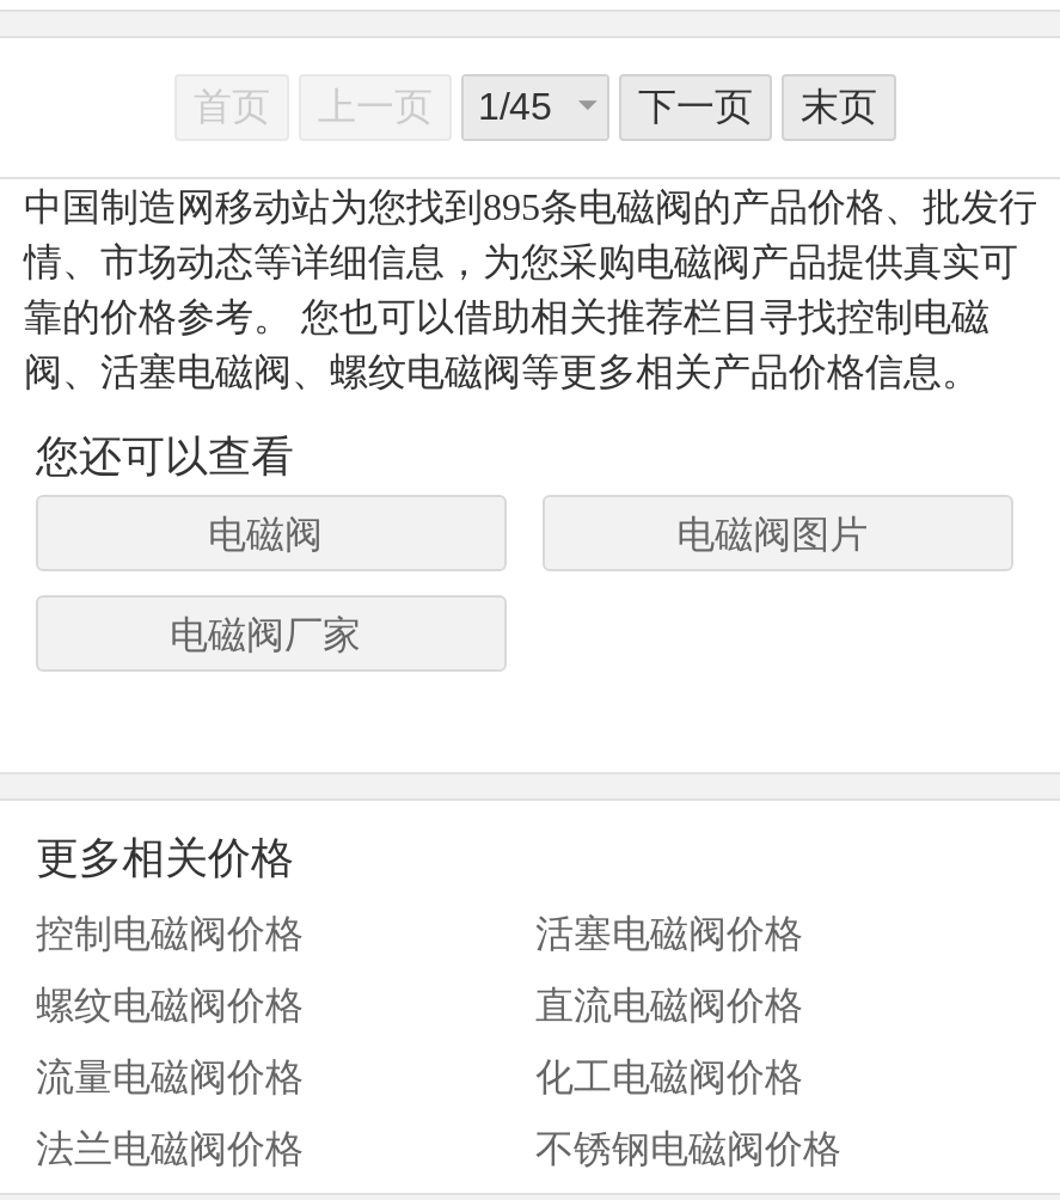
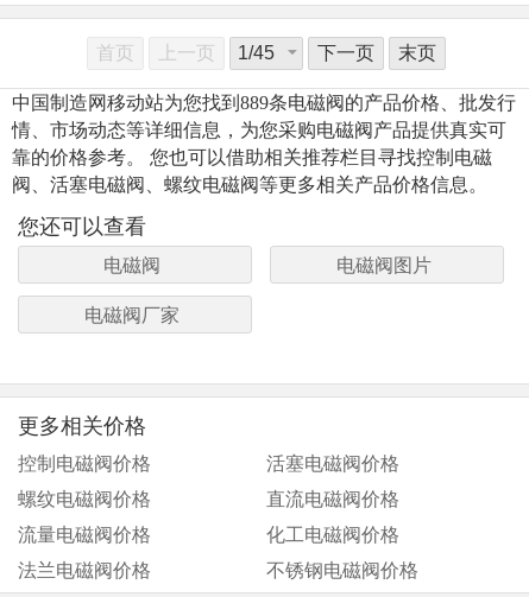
[24,186,1037,226] 中国制造网移动站为您找到895条电磁阀的产品价格、批发行 -> [12,92,516,112] 中国制造网移动站为您找到889条电磁阀的产品价格、批发行

